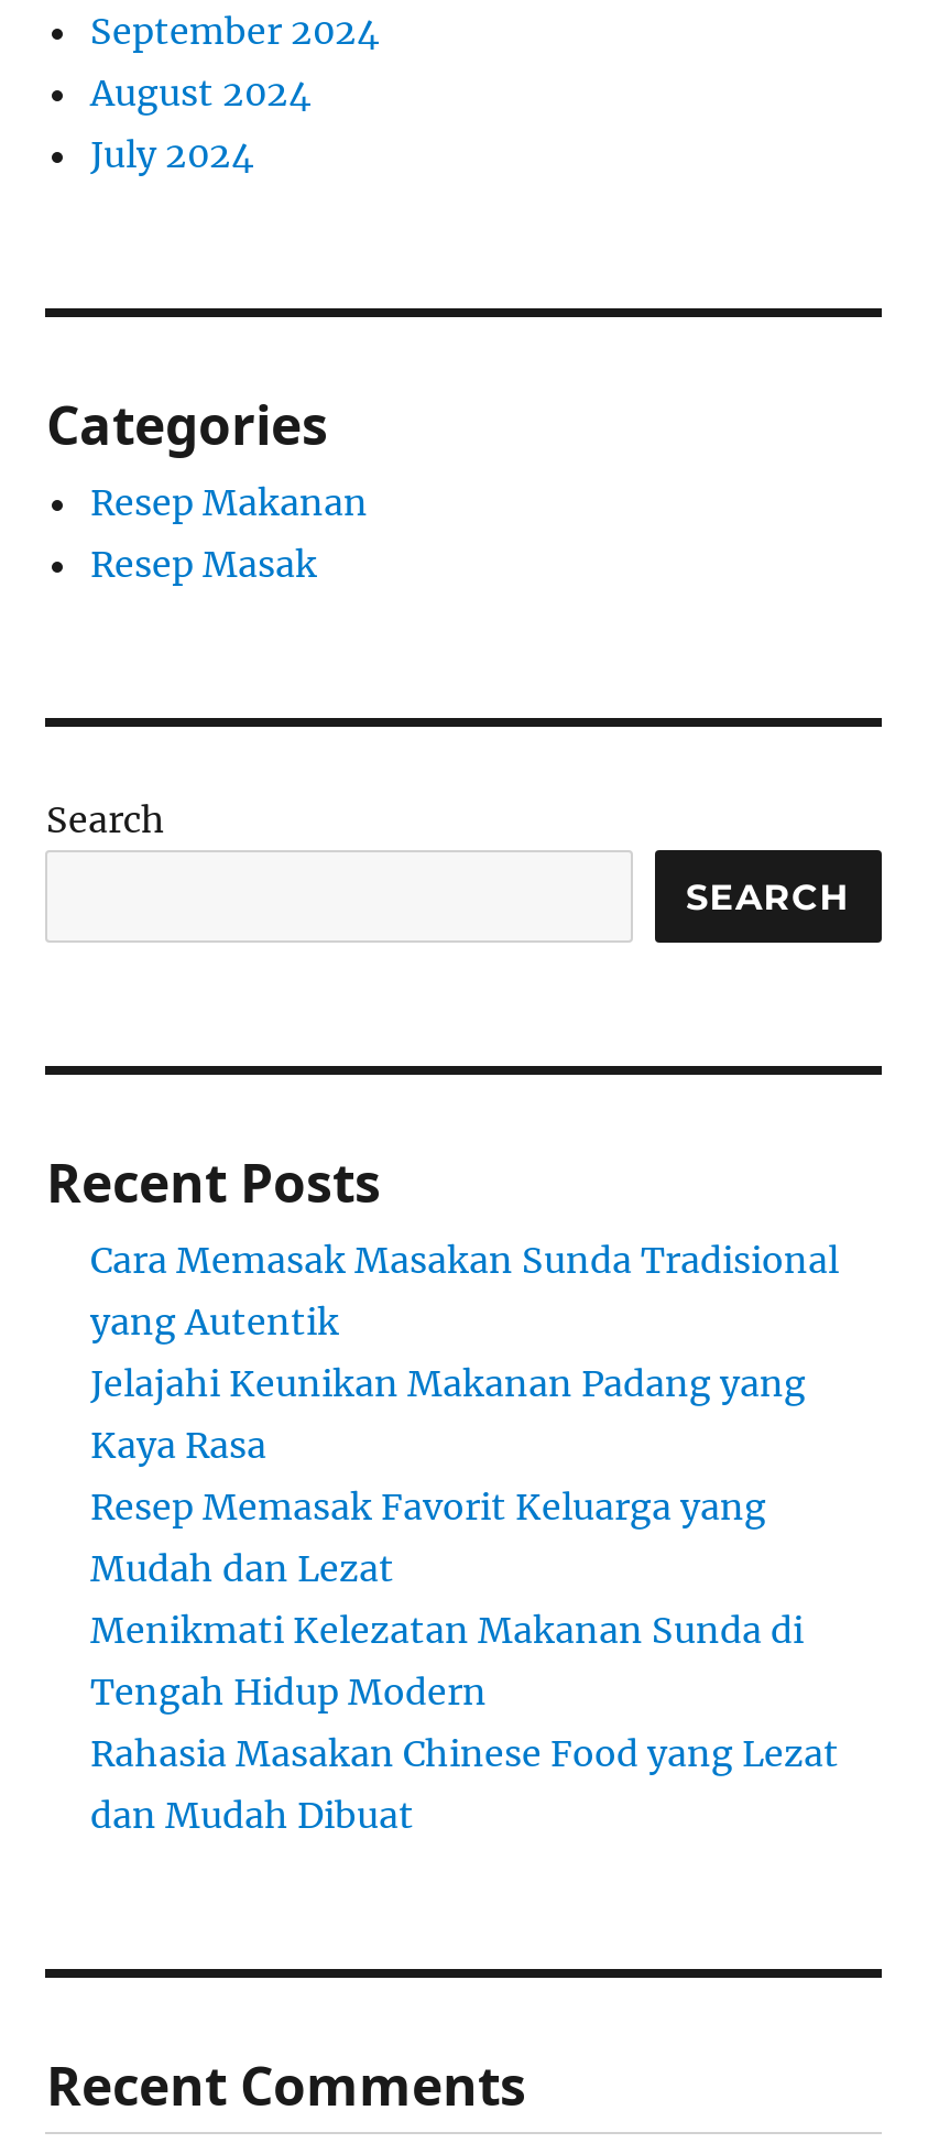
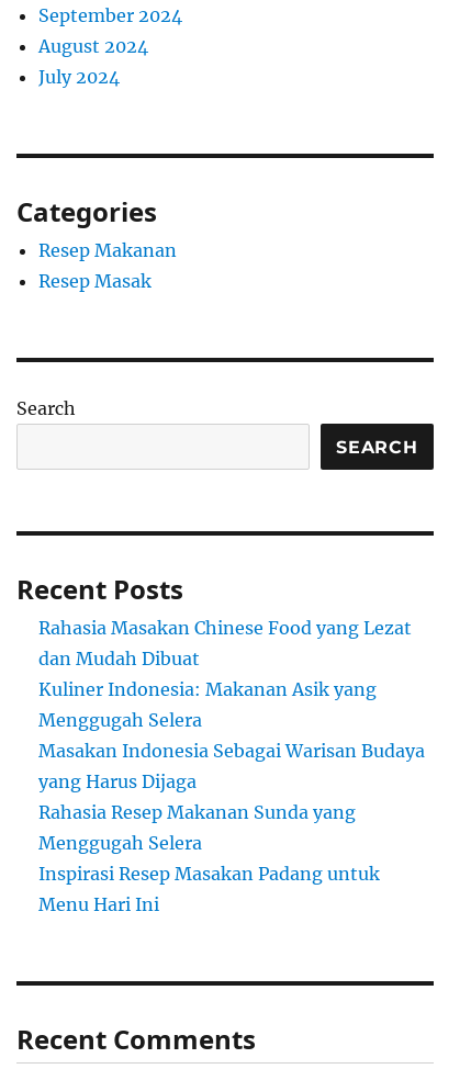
[90,1238,839,1714] Cara Memasak Masakan Sunda Tradisional | yang Autentik | Jelajahi Keunikan Makanan Padang yang | Kaya Rasa | Resep Memasak Favorit Keluarga yang | Mudah dan Lezat | Menikmati Kelezatan Makanan Sunda di | Tengah Hidup Modern -> none
moved [90,1731,839,1837] -> [39,617,412,670]: Rahasia Masakan Chinese Food yang Lezat | dan Mudah Dibuat
none -> [39,678,425,915] Kuliner Indonesia: Makanan Asik yang | Menggugah Selera | Masakan Indonesia Sebagai Warisan Budaya | yang Harus Dijaga | Rahasia Resep Makanan Sunda yang | Menggugah Selera | Inspirasi Resep Masakan Padang untuk | Menu Hari Ini

